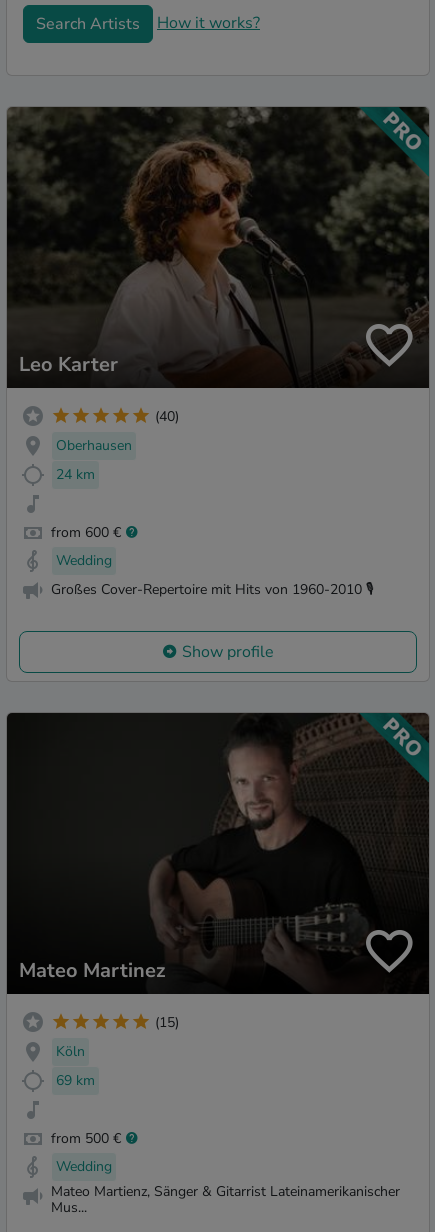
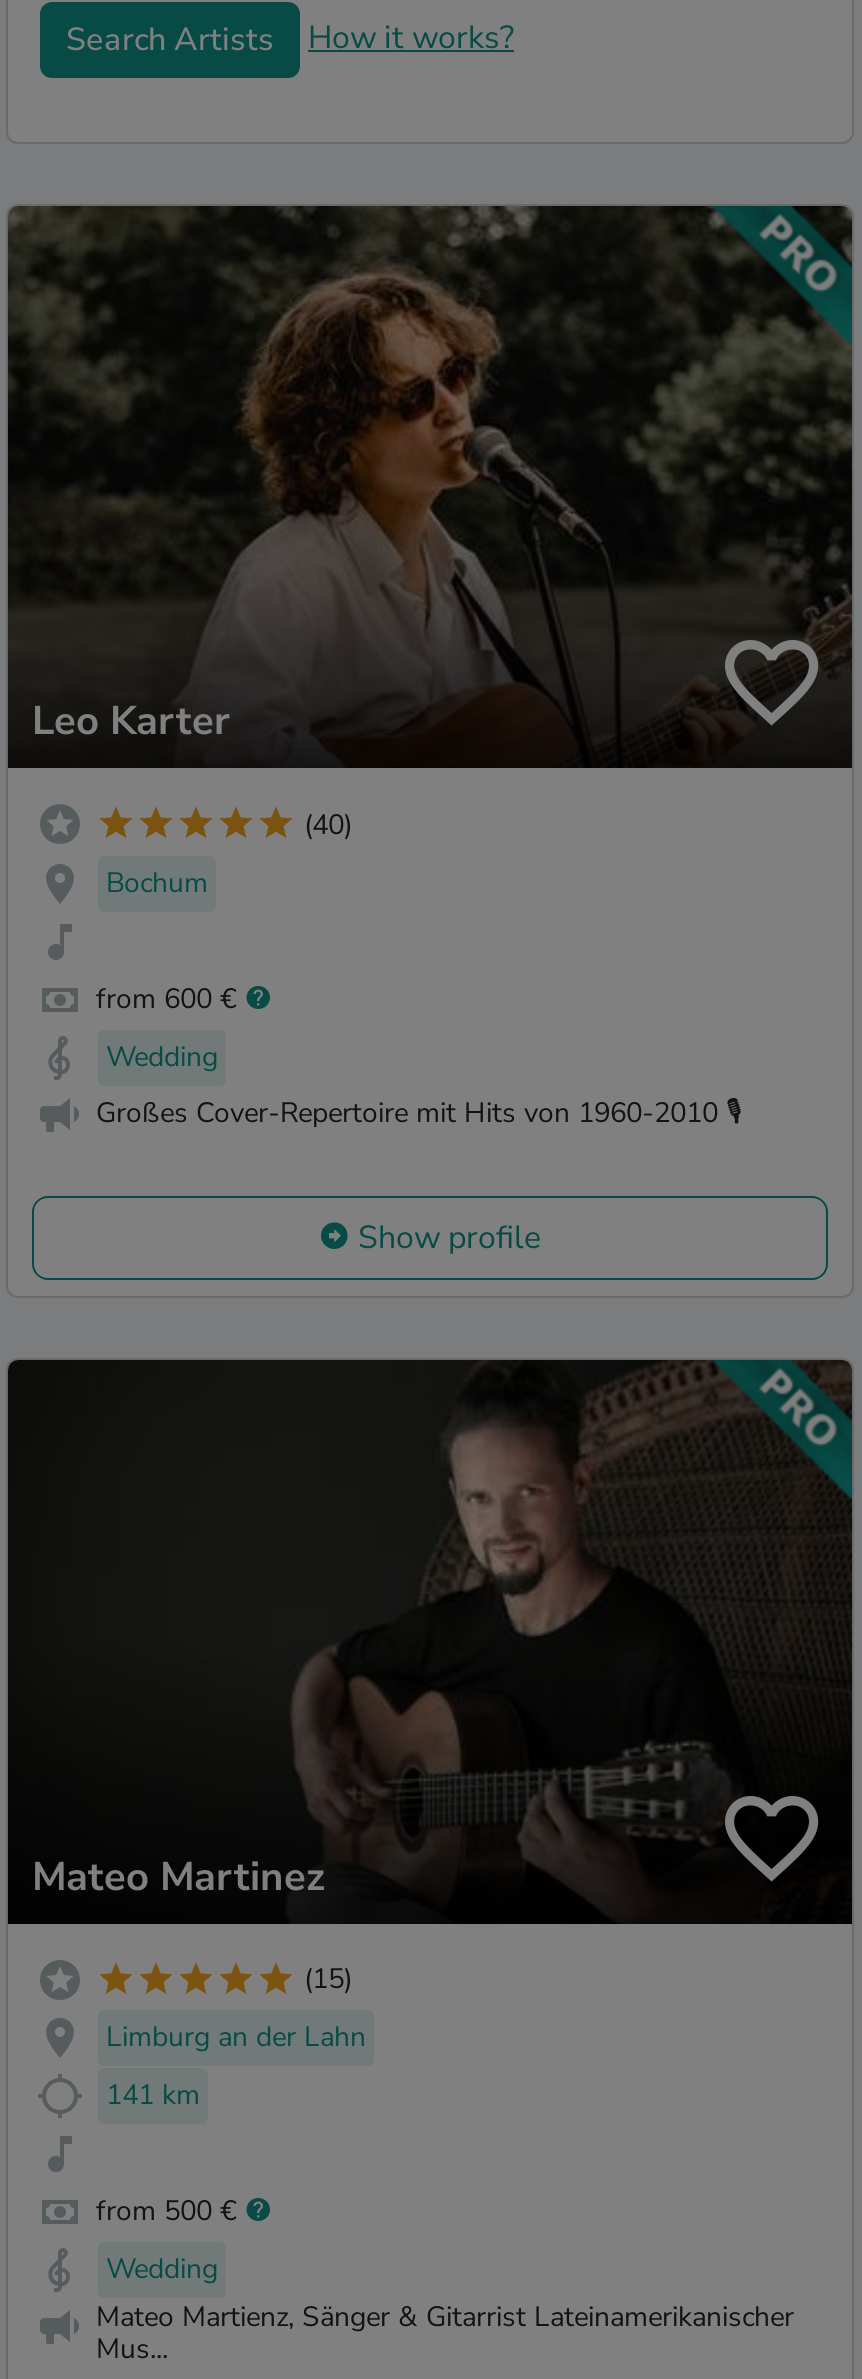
[56,436,132,484] Oberhausen | 24 km -> [106,864,208,902] Bochum
[56,1042,85,1061] Köln -> [106,2019,366,2057] Limburg an der Lahn
[56,1071,95,1090] 69 km -> [106,2076,200,2114] 141 km

